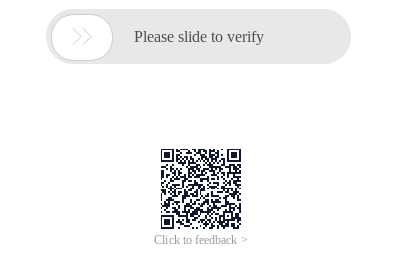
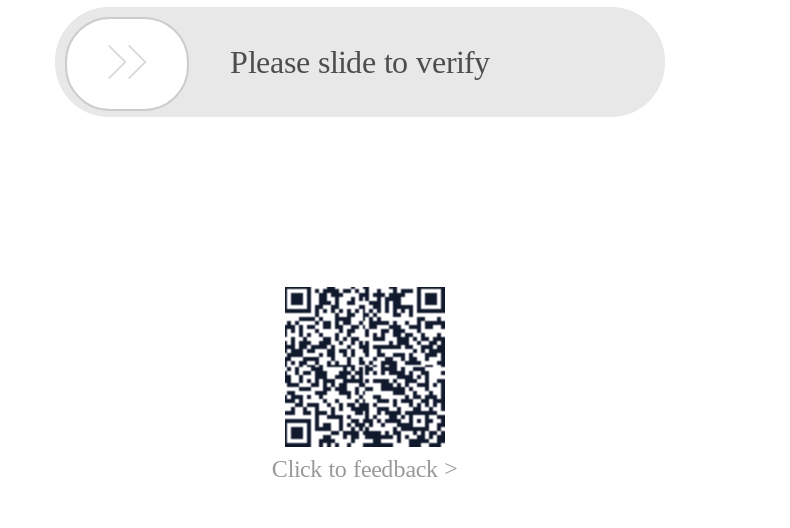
[161,148,242,230] [image] -> [283,285,445,449] [image]

